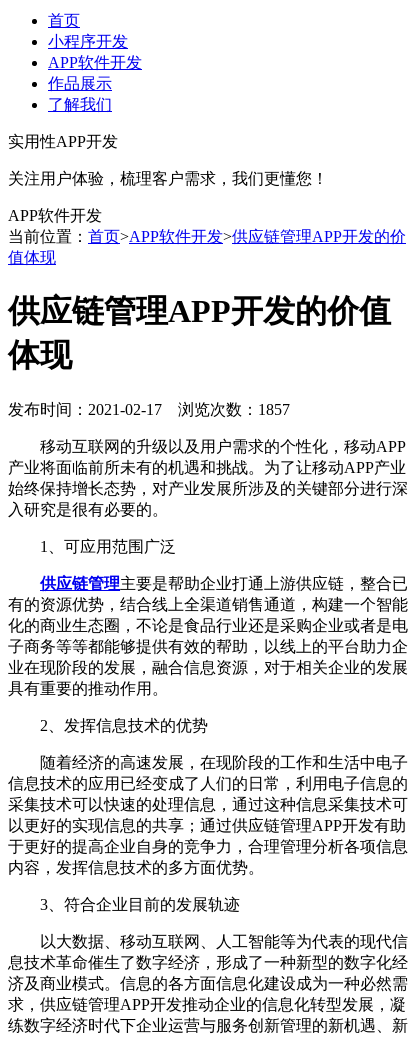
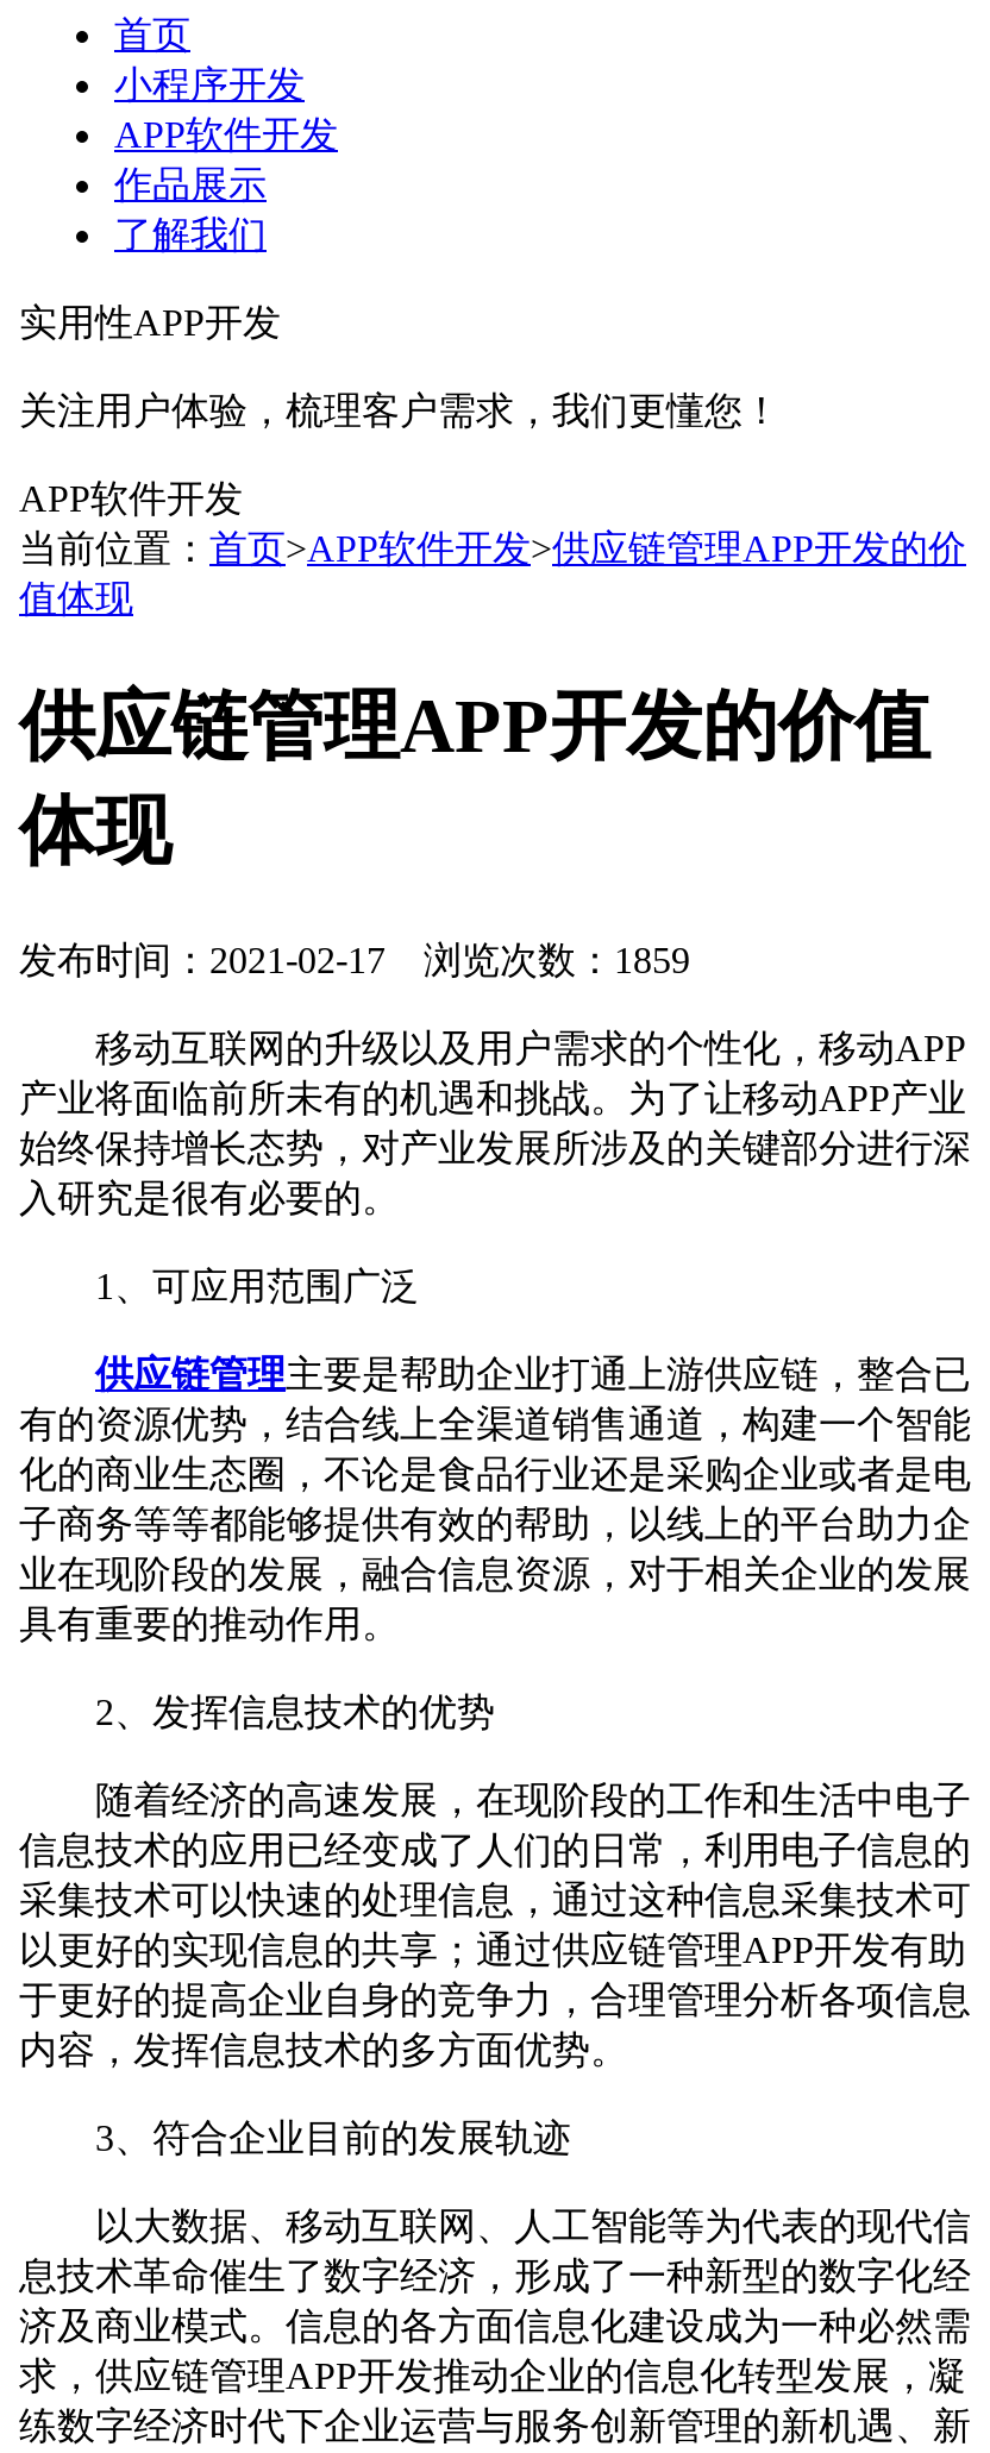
[8,401,290,418] 发布时间：2021-02-17 浏览次数：1857 -> [19,940,690,980] 发布时间：2021-02-17 浏览次数：1859

